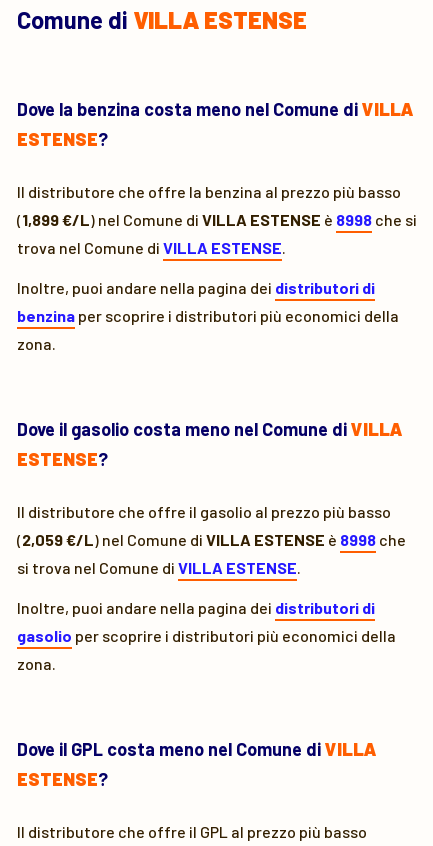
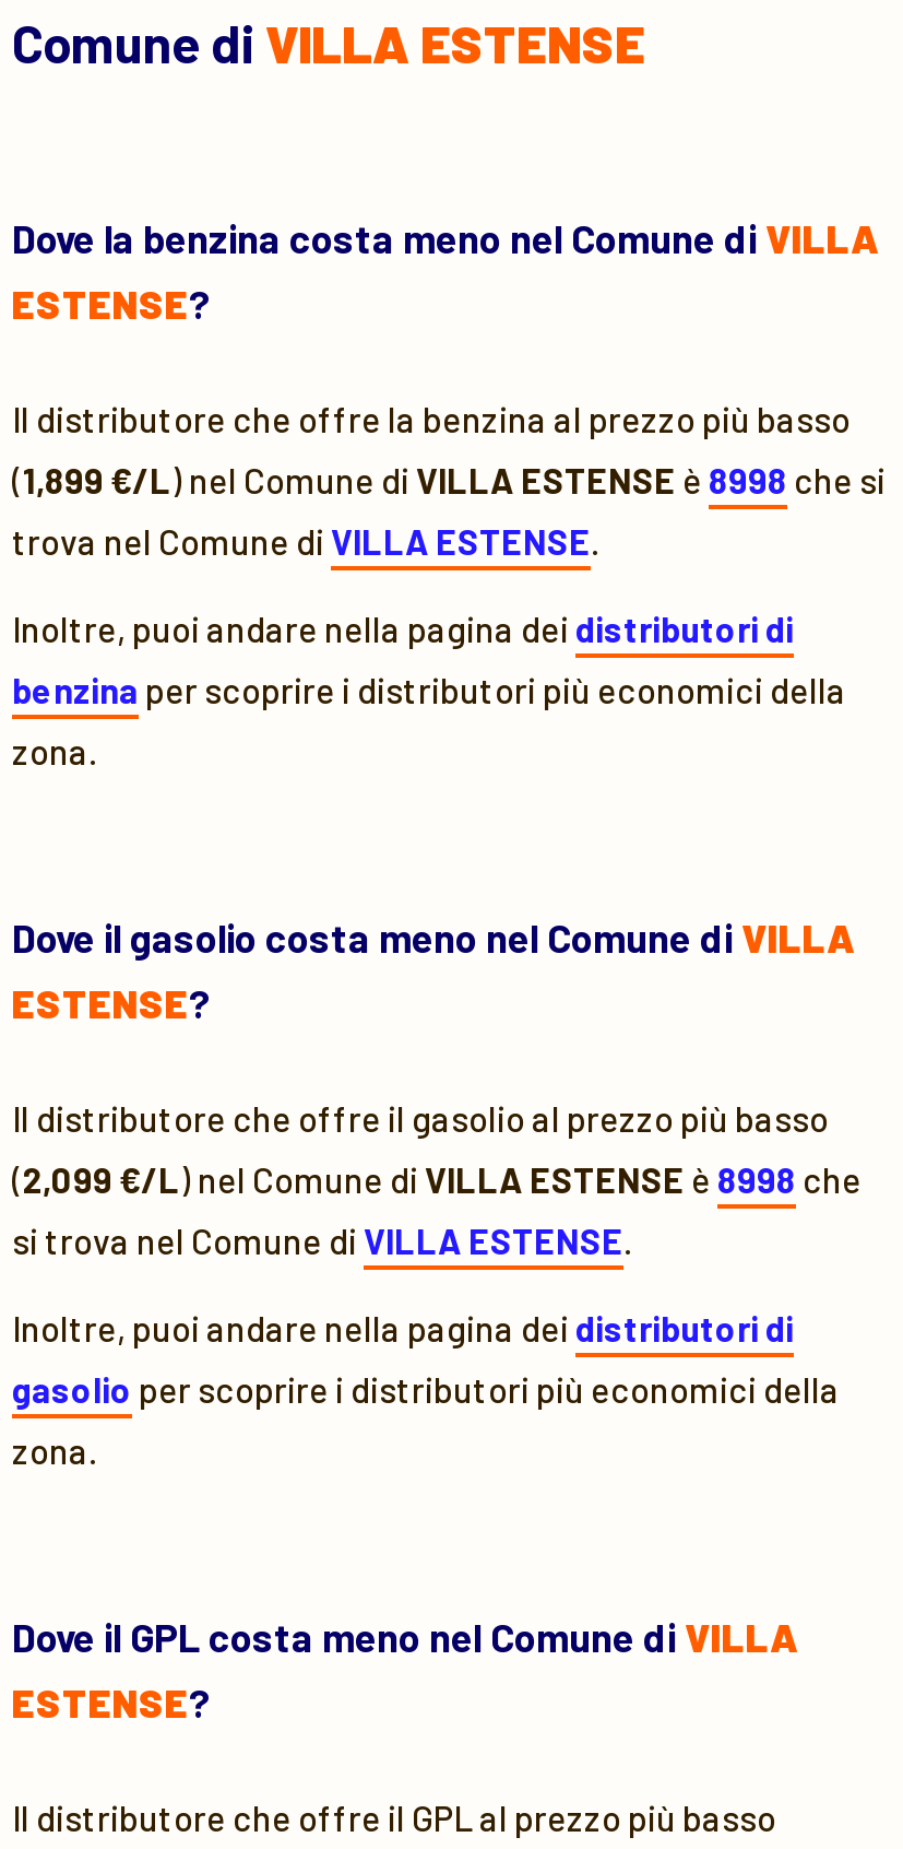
[17,530,406,549] (2,059 €/L) nel Comune di VILLA ESTENSE è 8998 che -> [12,1158,862,1200] (2,099 €/L) nel Comune di VILLA ESTENSE è 8998 che

